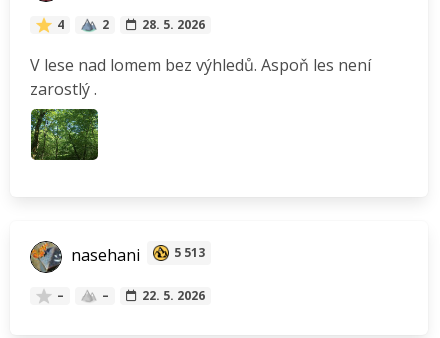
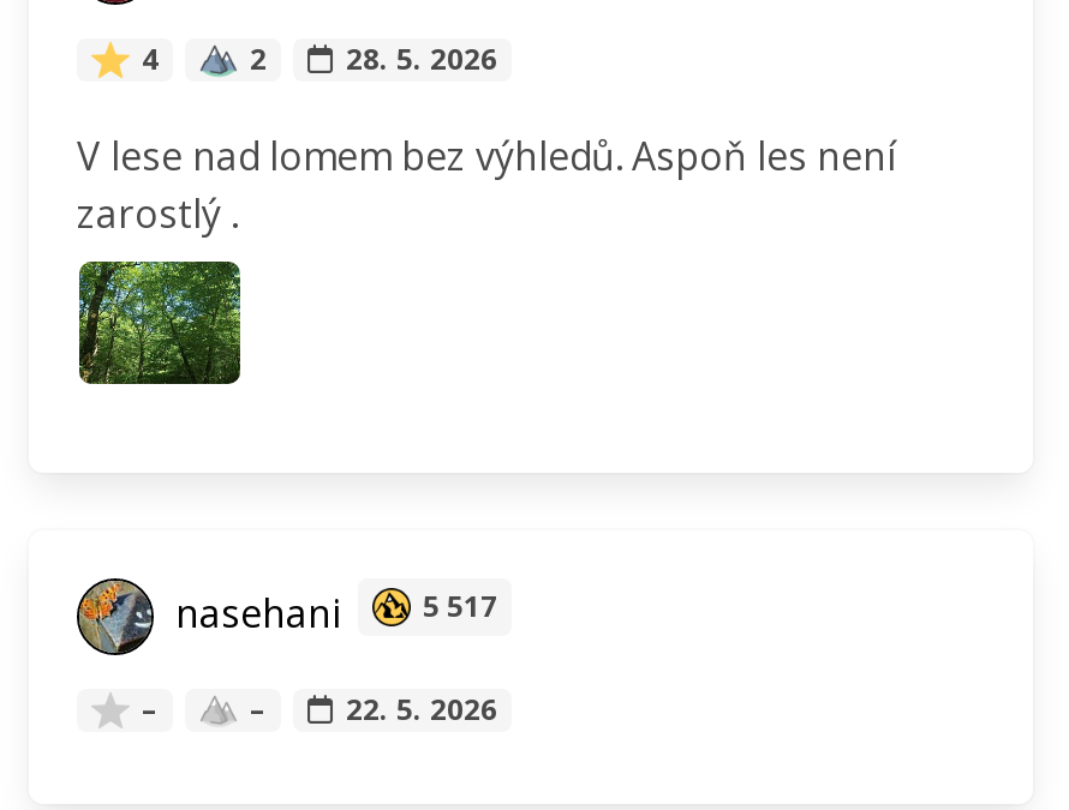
[67,244,205,266] nasehani 5 513 -> [166,585,497,638] nasehani 5 517

